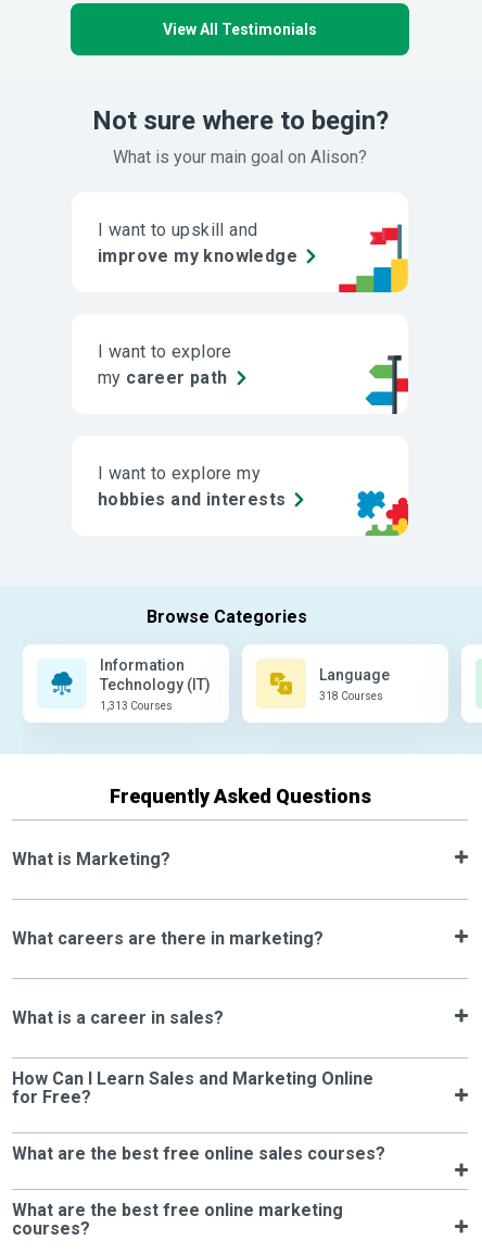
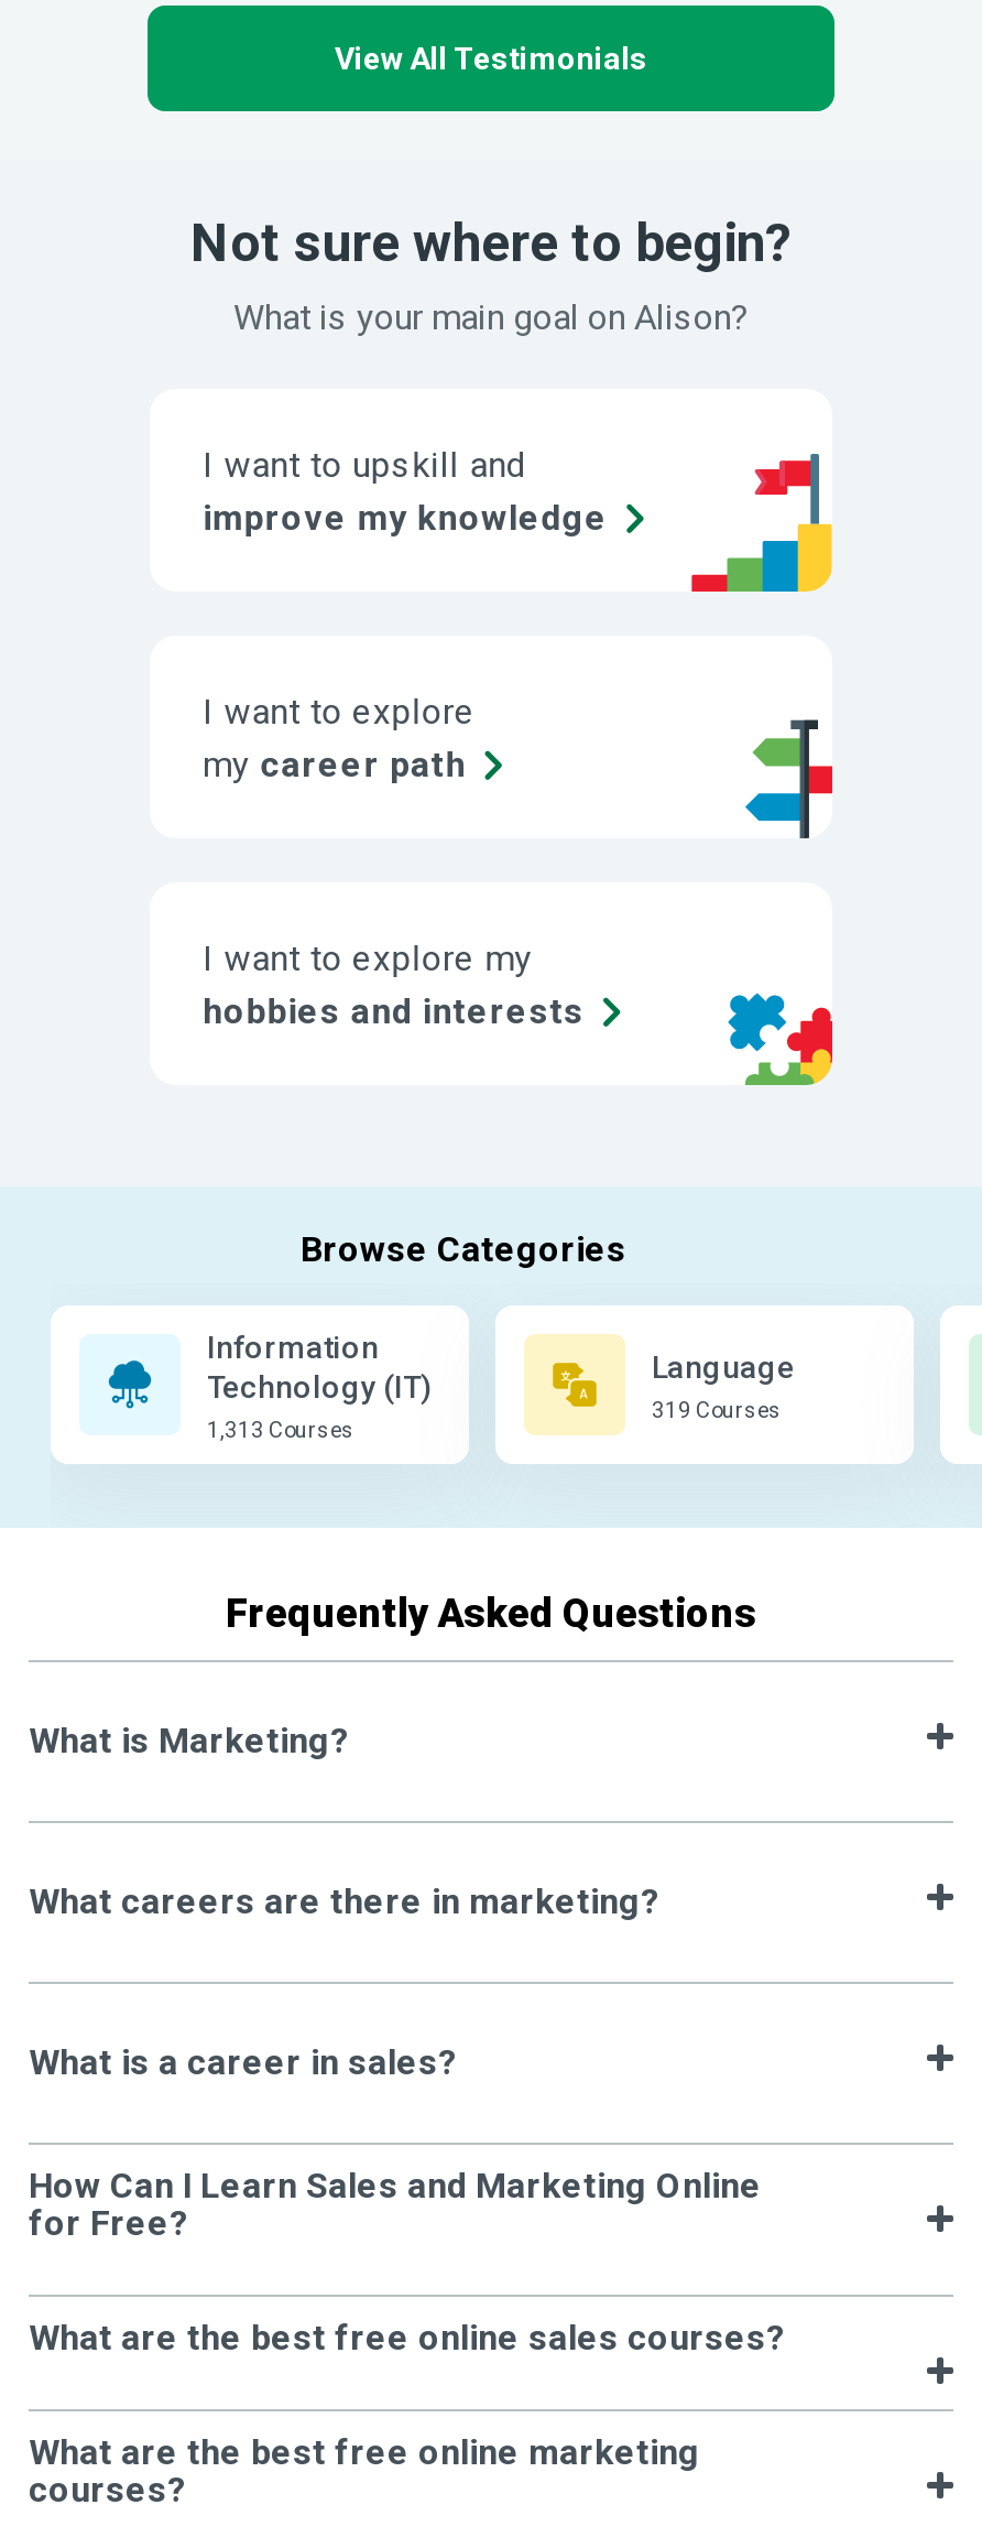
[319,690,383,702] 318 Courses -> [652,1398,782,1422] 319 Courses

